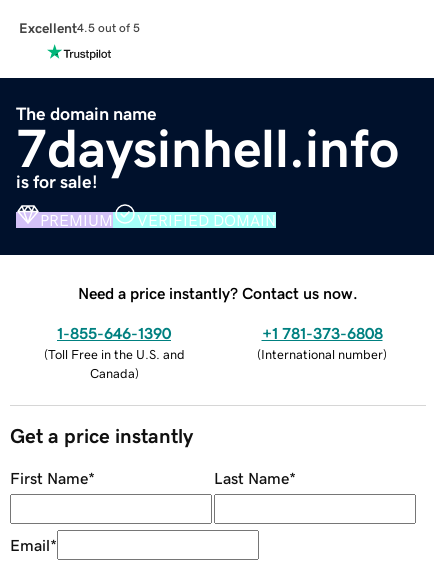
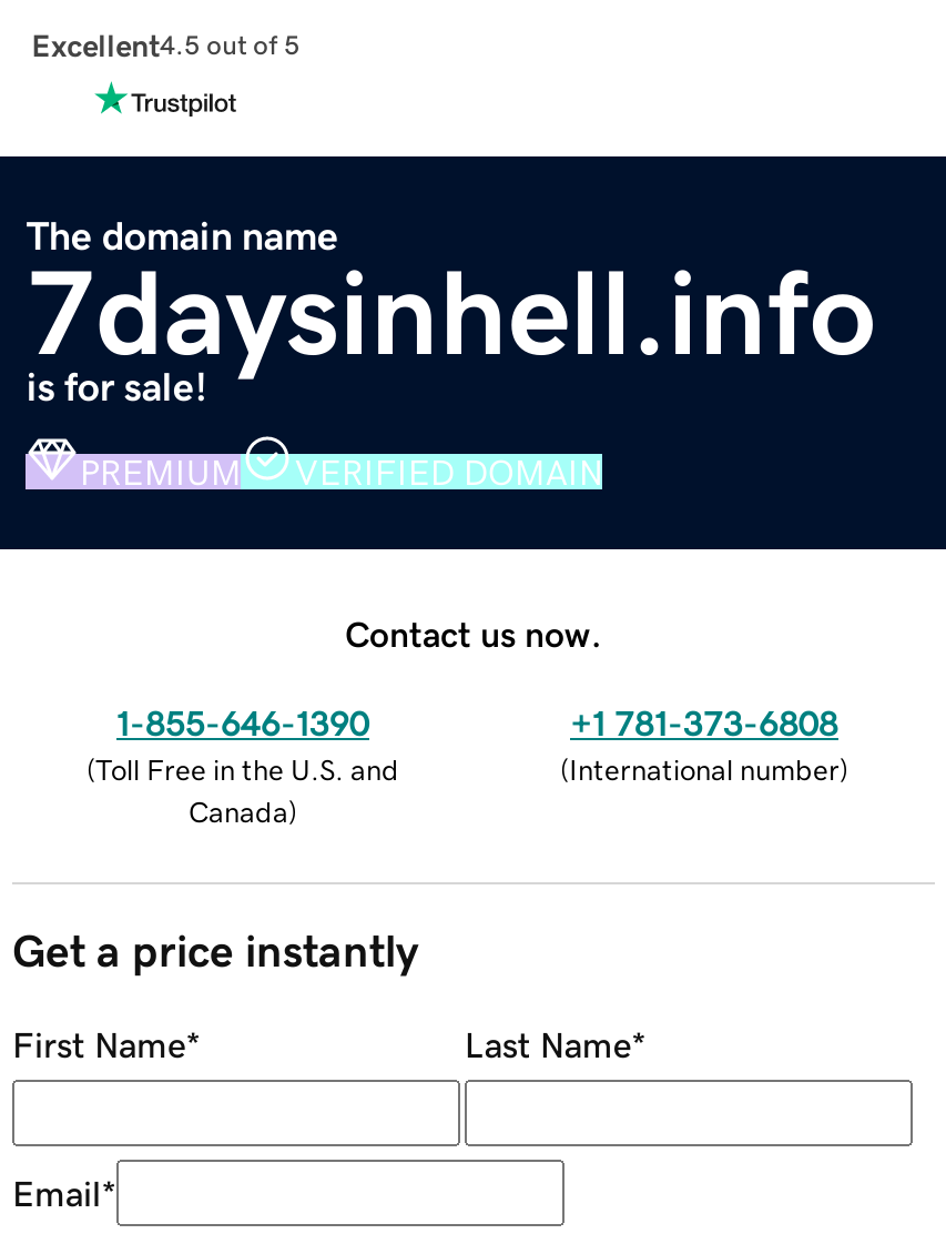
[78,285,358,301] Need a price instantly? Contact us now. -> [345,615,602,651] Contact us now.

